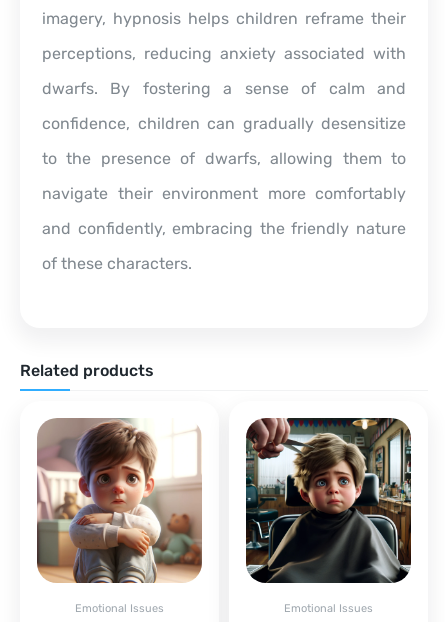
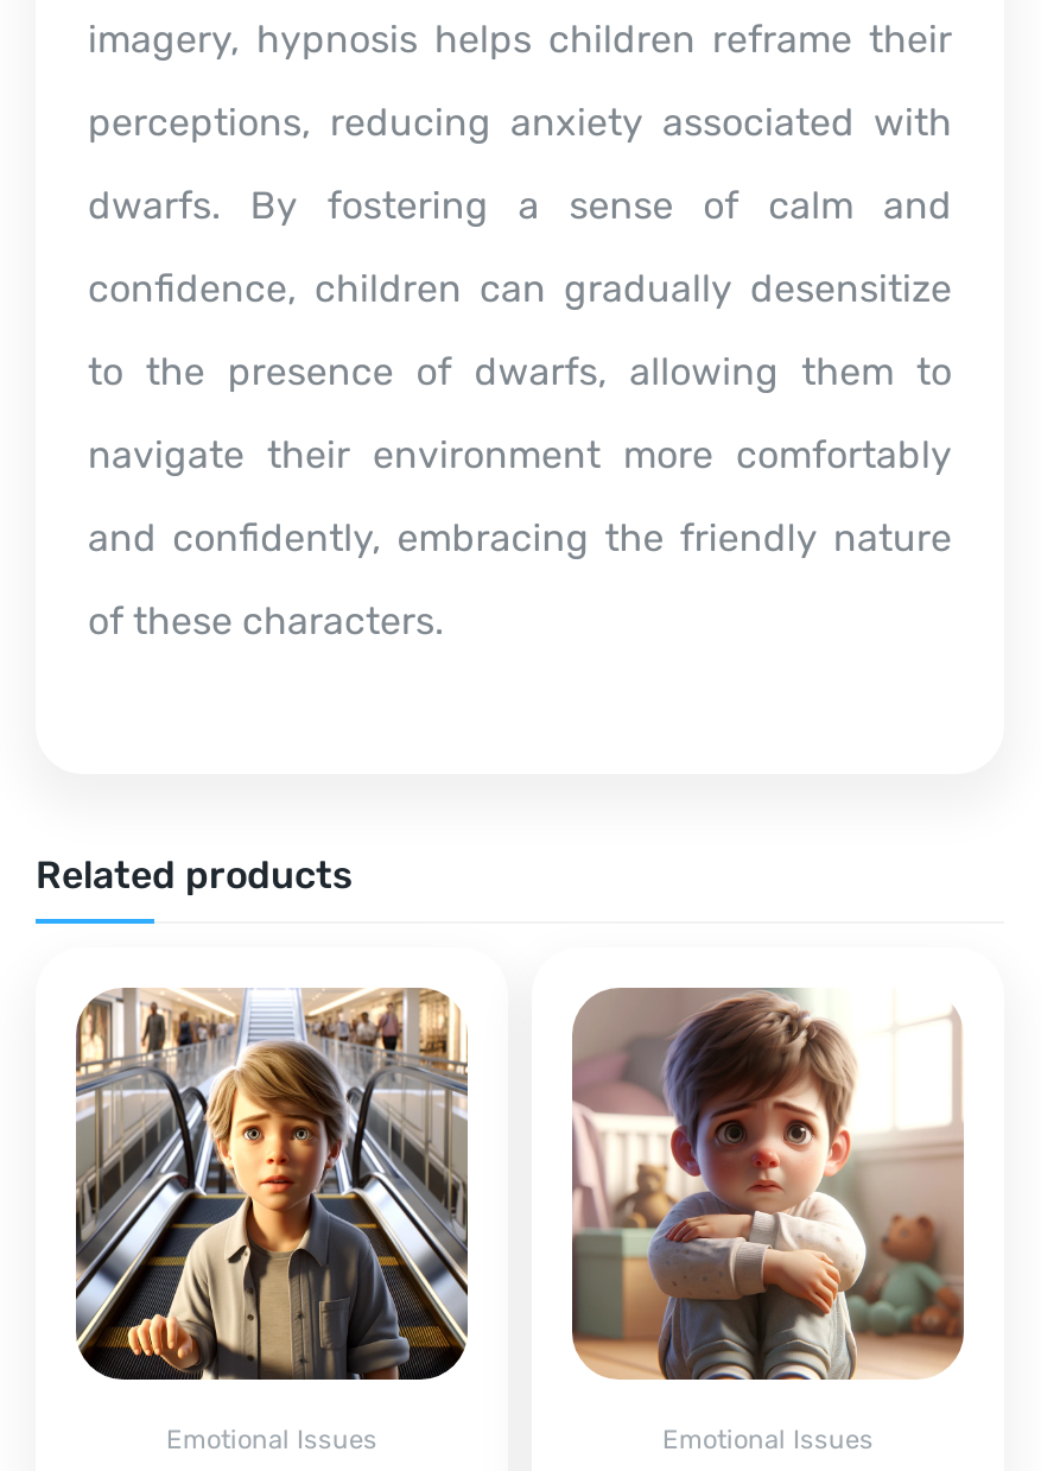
[37,417,202,584] [image] -> [74,985,470,1382] [image]
[245,417,412,584] [image] -> [570,988,966,1382] [image]

